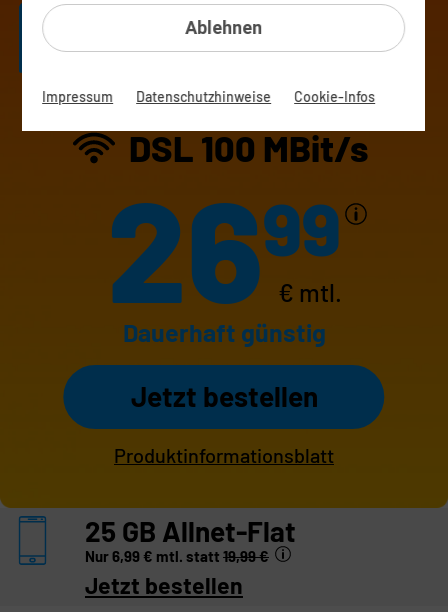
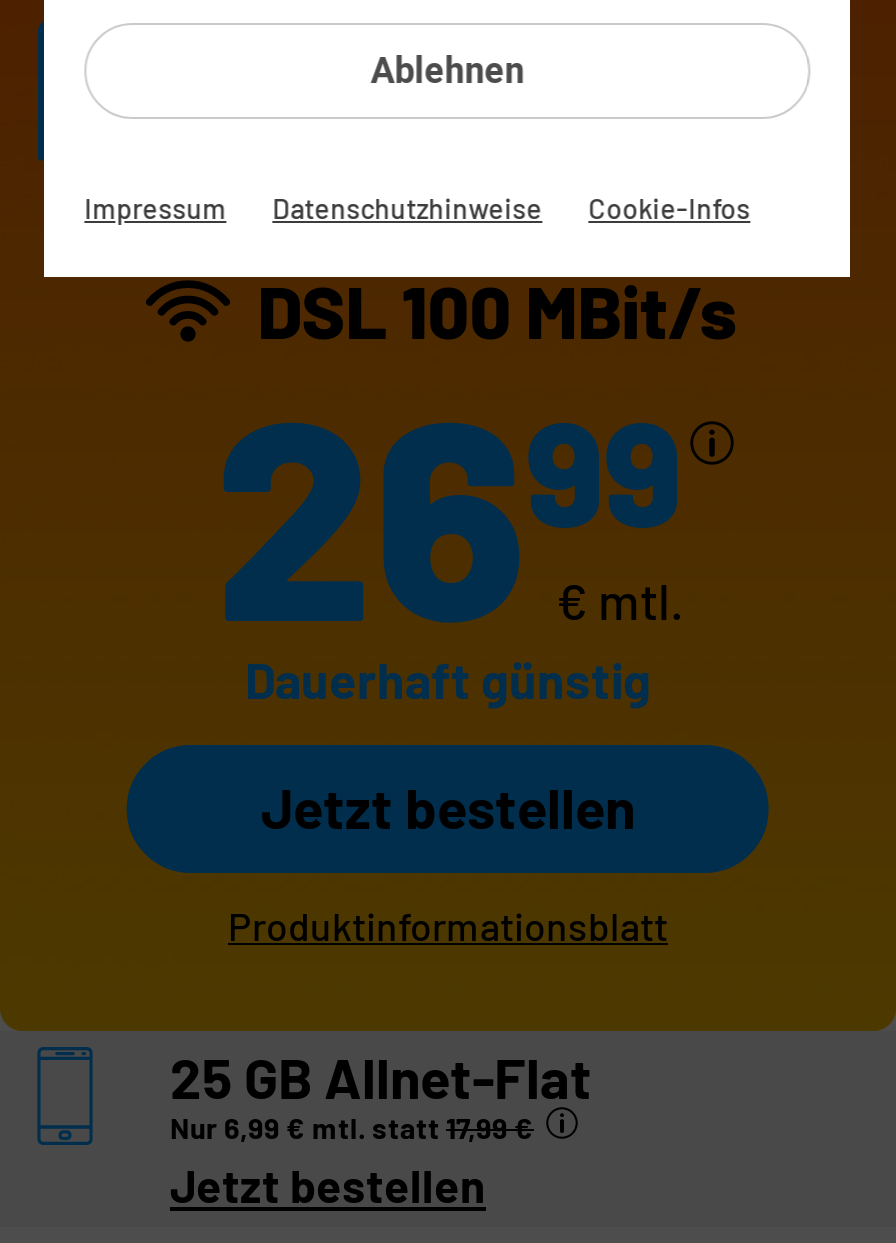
[85,547,269,565] Nur 6,99 € mtl. statt 19,99 € -> [170,1109,534,1145] Nur 6,99 € mtl. statt 17,99 €

